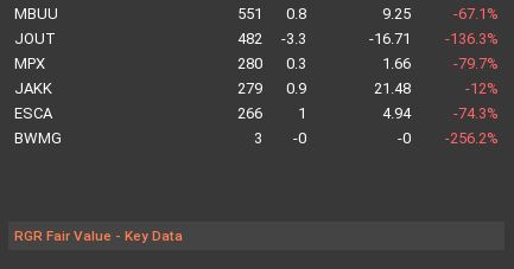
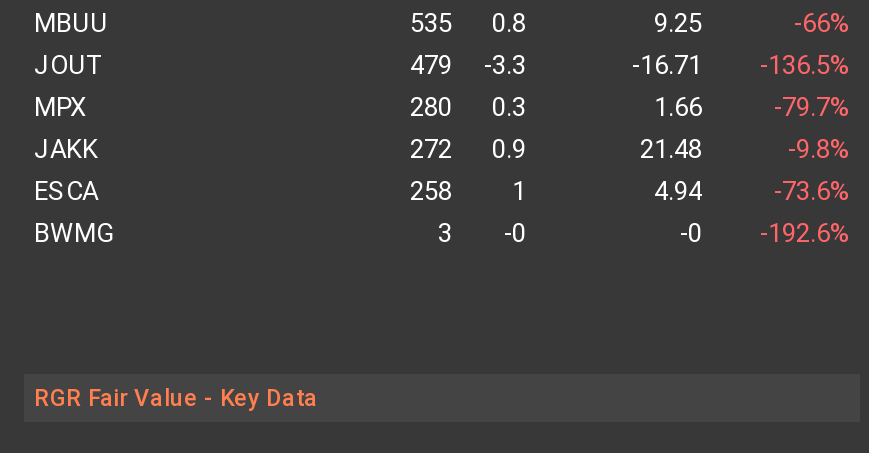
[237,5,306,22] 551 0.8 -> [410,8,526,38] 535 0.8
[453,5,499,22] -67.1% -> [794,8,850,38] -66%
[237,30,306,47] 482 -3.3 -> [410,50,526,80] 479 -3.3
[369,30,499,47] -16.71 -136.3% -> [632,50,850,80] -16.71 -136.5%
[237,79,306,97] 279 0.9 -> [410,134,526,164] 272 0.9
[465,79,499,97] -12% -> [788,134,850,164] -9.8%
[237,104,306,122] 266 1 -> [410,176,526,206] 258 1
[453,104,499,122] -74.3% -> [774,176,850,206] -73.6%
[398,129,499,147] -0 -256.2% -> [680,218,850,248] -0 -192.6%

